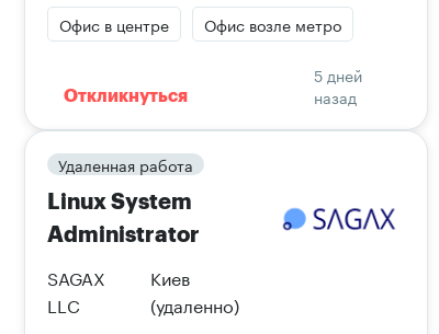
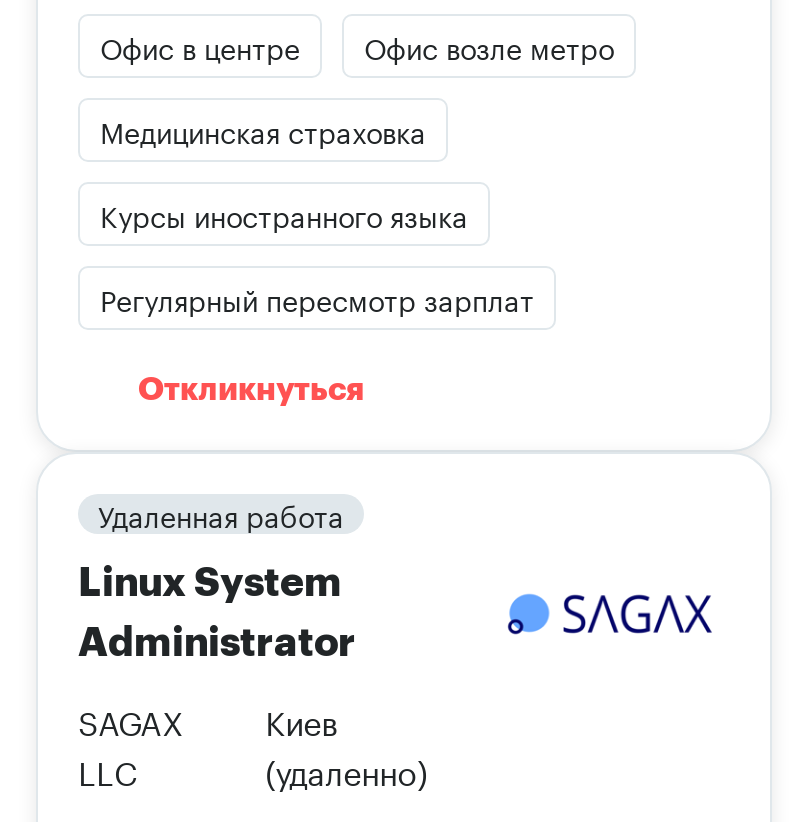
none -> [100,108,534,320] Медицинская страховка | Курсы иностранного языка | Регулярный пересмотр зарплат
[313,62,362,108] 5 дней | назад -> none

